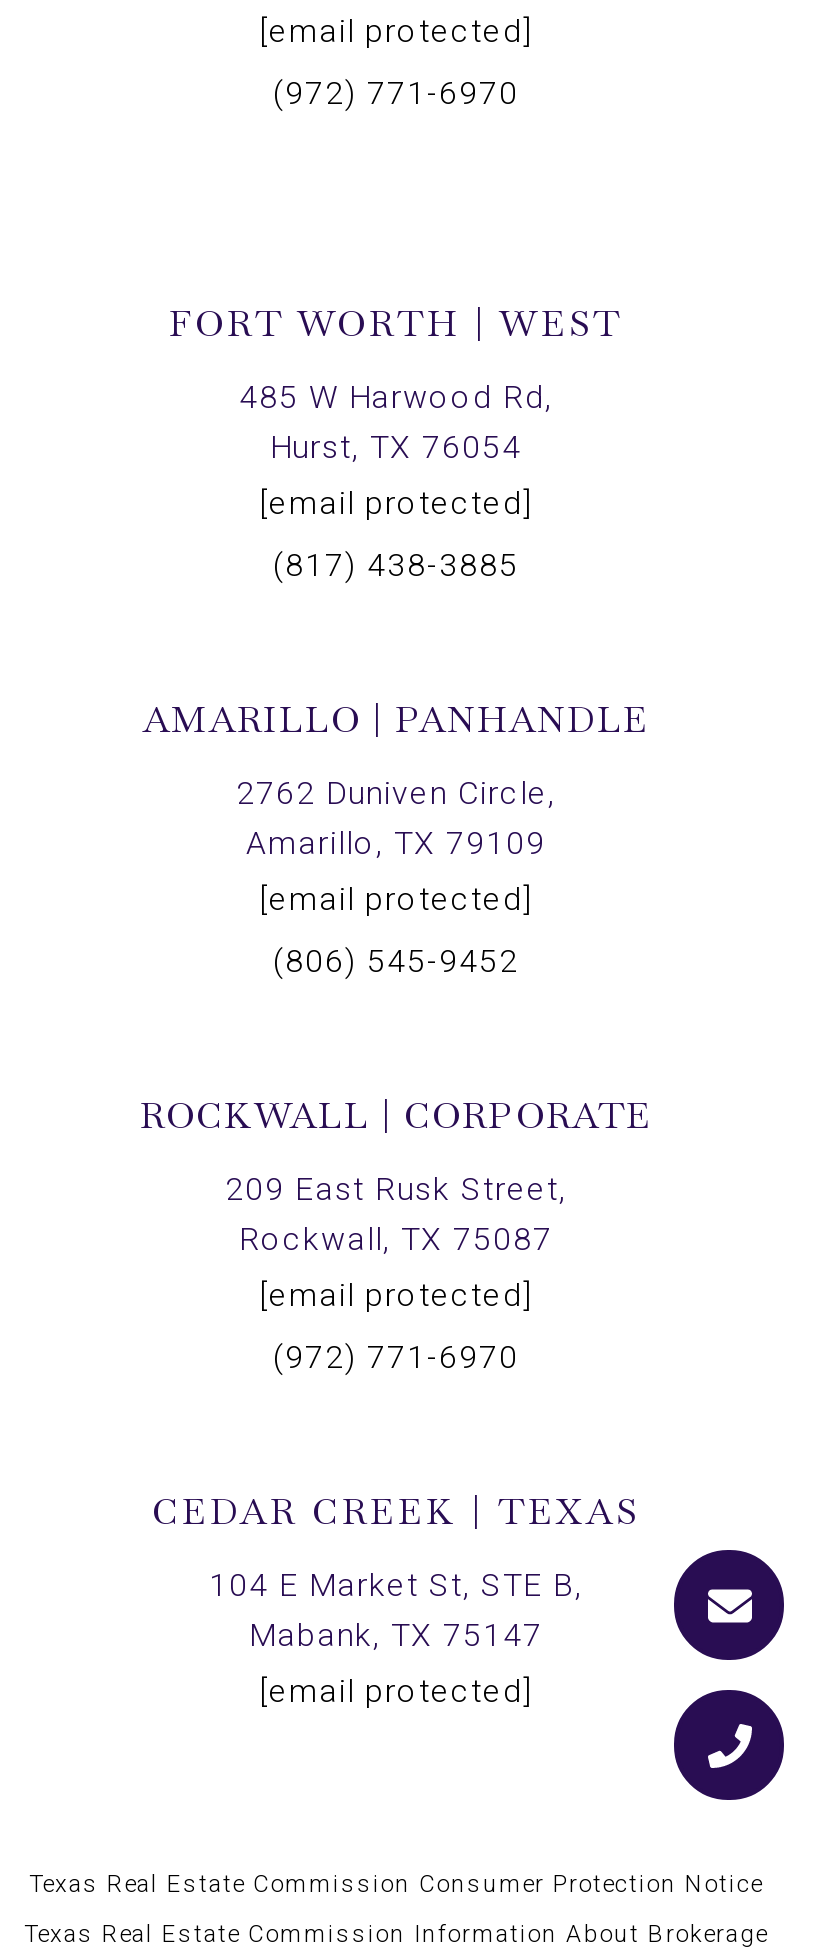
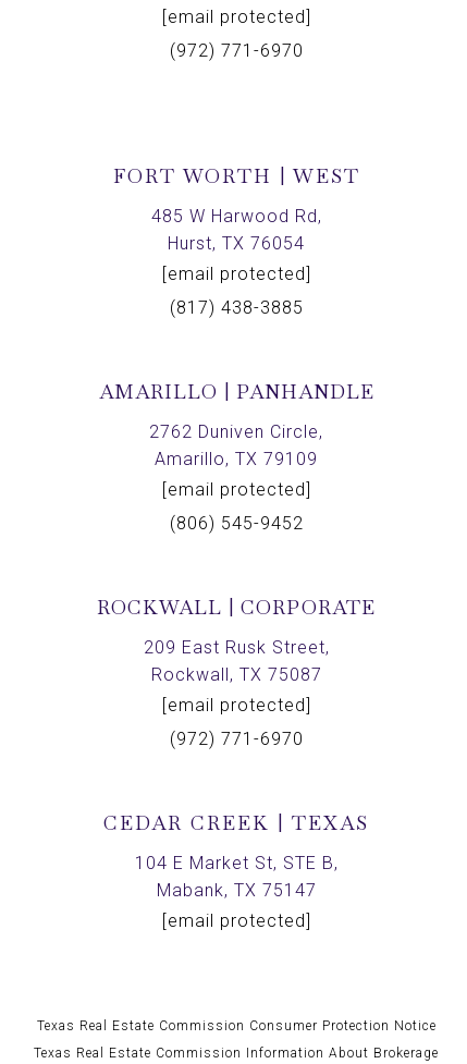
[672,1548,786,1662] [image] -> none
[672,1688,786,1802] [image] -> none

